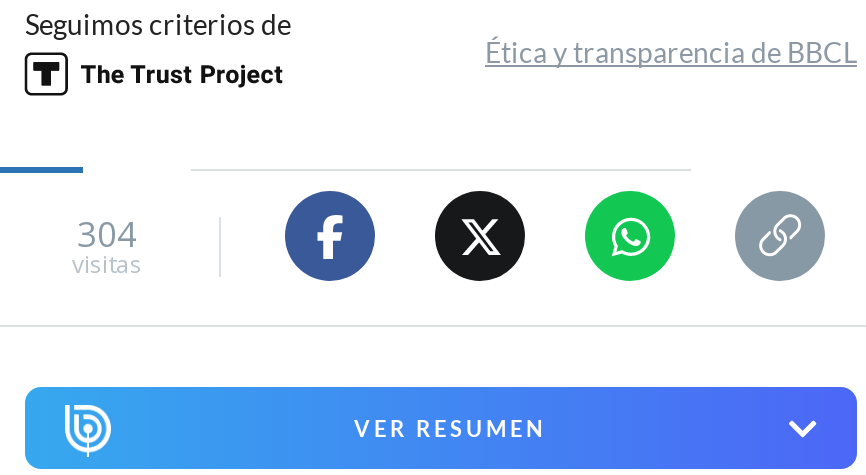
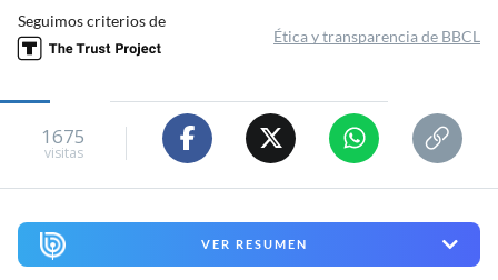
[77,211,137,257] 304 -> [41,123,86,149] 1675

